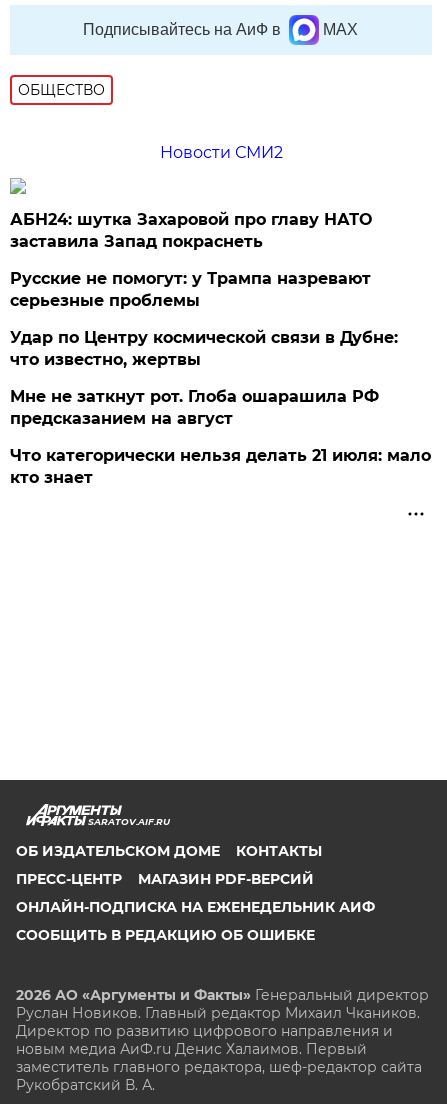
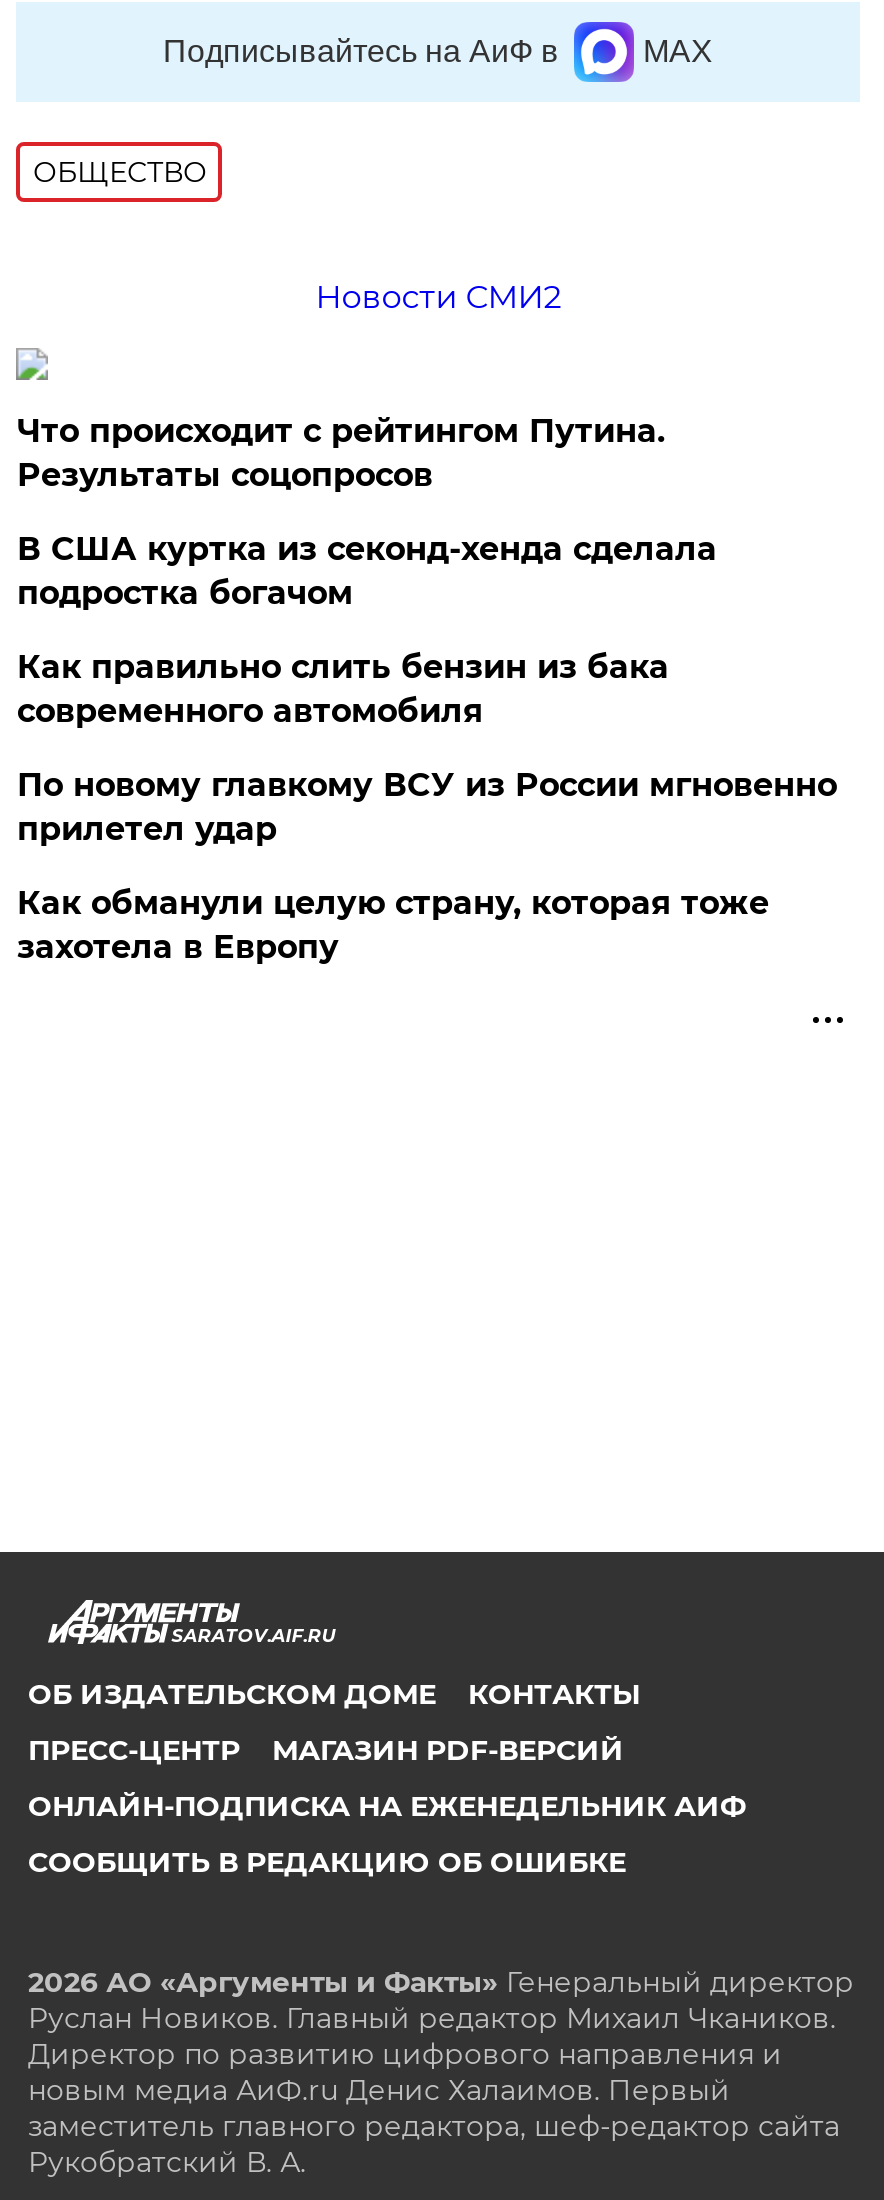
[10,210,372,251] АБН24: шутка Захаровой про главу НАТО | заставила Запад покраснеть -> [17,412,665,494] Что происходит с рейтингом Путина. | Результаты соцопросов
[10,269,371,310] Русские не помогут: у Трампа назревают | серьезные проблемы -> [17,530,717,612] В США куртка из секонд-хенда сделала | подростка богачом
[10,328,398,369] Удар по Центру космической связи в Дубне: | что известно, жертвы -> [17,648,669,730] Как правильно слить бензин из бака | современного автомобиля
[10,387,379,428] Мне не заткнут рот. Глоба ошарашила РФ | предсказанием на август -> [17,766,837,848] По новому главкому ВСУ из России мгновенно | прилетел удар
[10,446,431,487] Что категорически нельзя делать 21 июля: мало | кто знает -> [17,884,769,966] Как обманули целую страну, которая тоже | захотела в Европу

